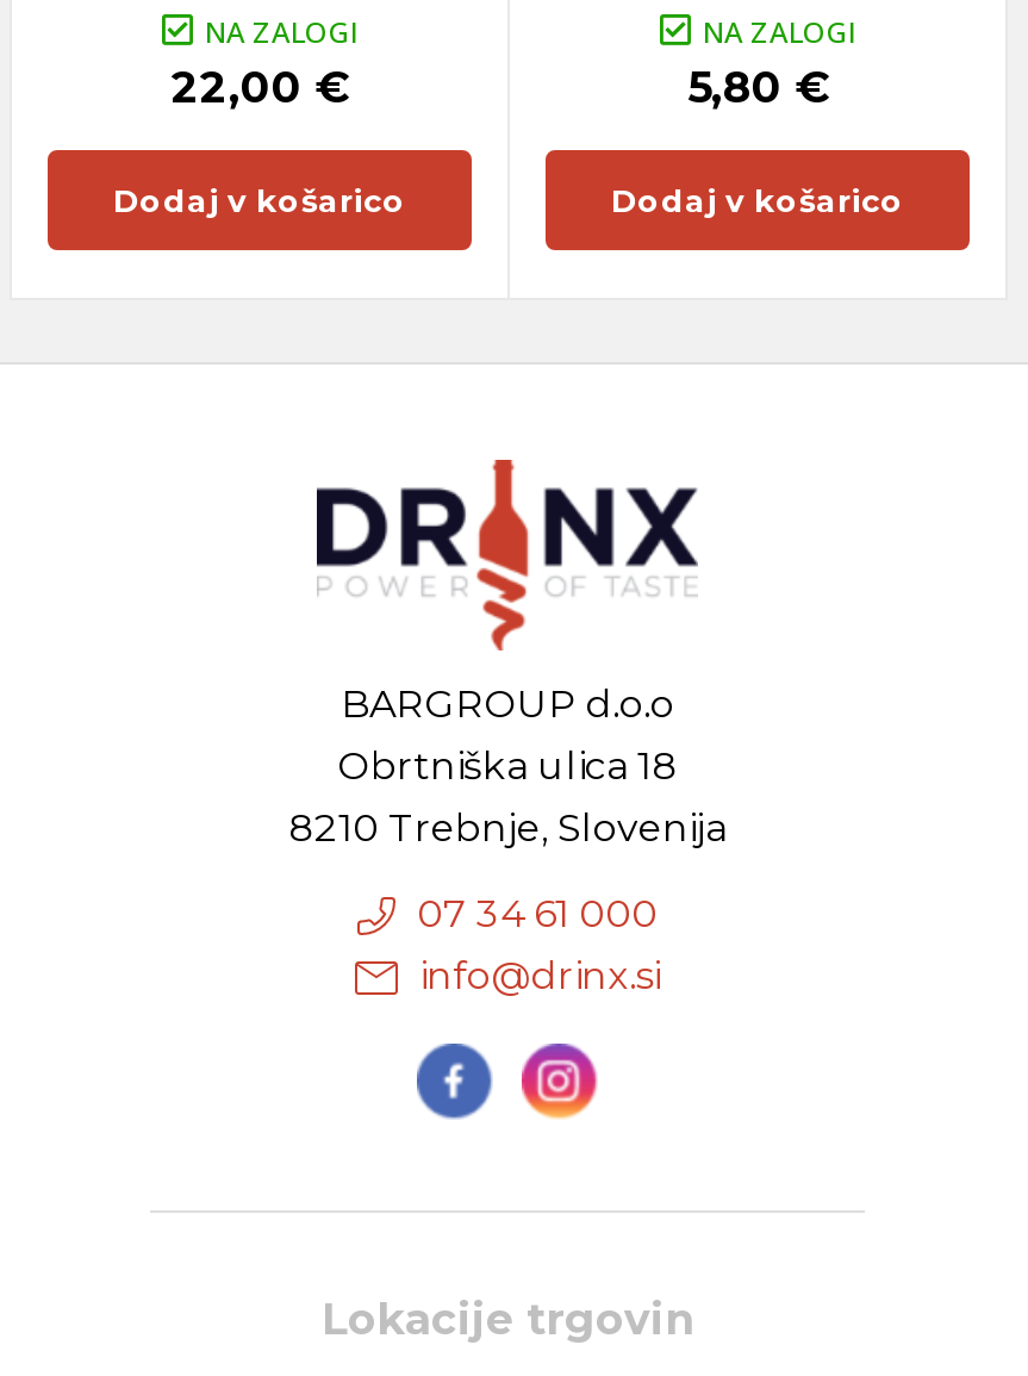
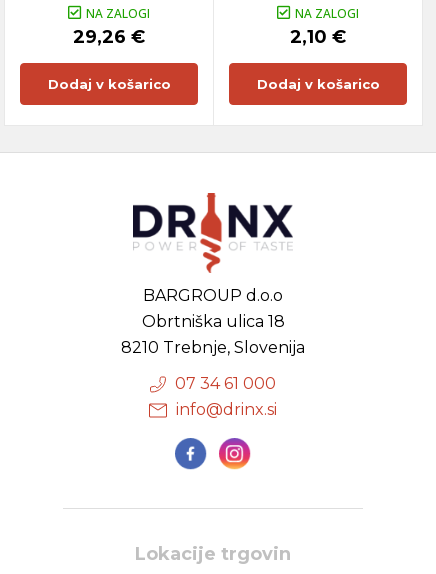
[172,61,348,113] 22,00 € -> [73,26,145,48] 29,26 €
[687,61,828,113] 5,80 € -> [290,26,346,48] 2,10 €

